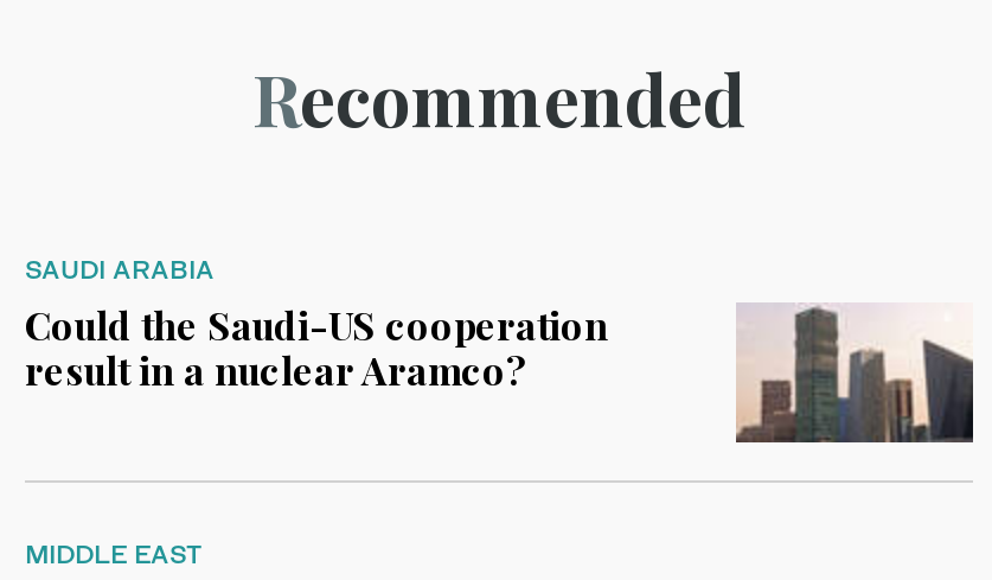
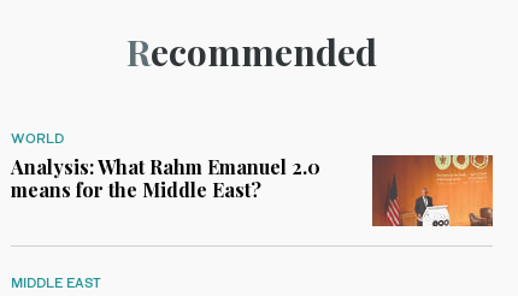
[25,254,608,396] SAUDI ARABIA | Could the Saudi-US cooperation | result in a nuclear Aramco? -> [11,131,320,203] WORLD | Analysis: What Rahm Emanuel 2.0 | means for the Middle East?
[736,302,975,445] [image] -> [371,154,494,227] [image]

